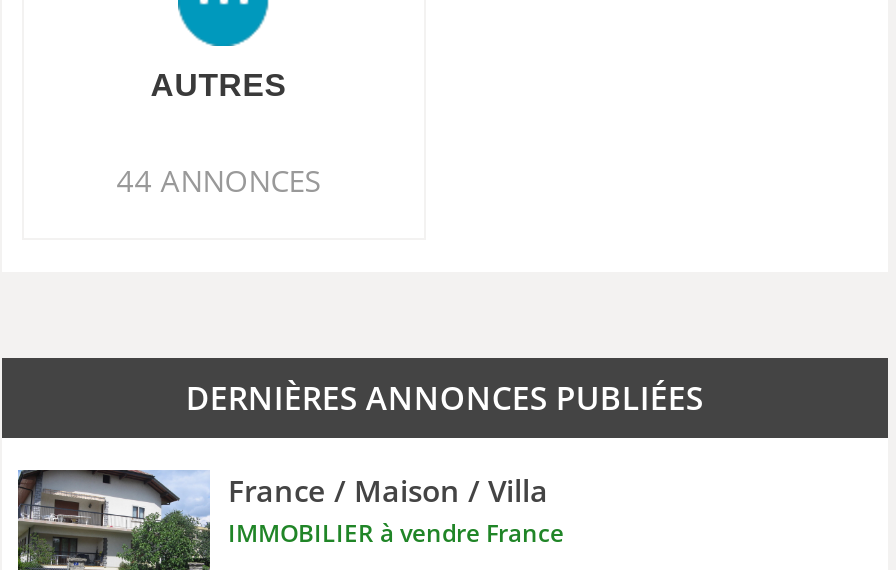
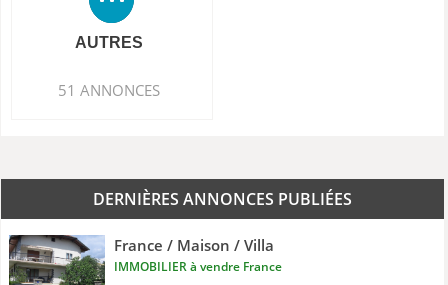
[117,160,321,200] 44 ANNONCES -> [58,80,160,100] 51 ANNONCES

